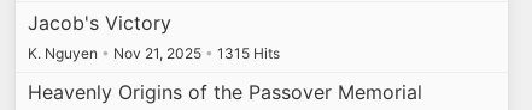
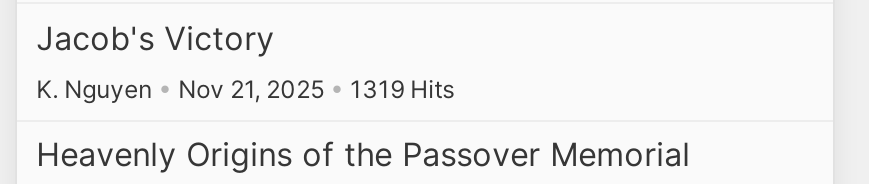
[27,44,279,62] K. Nguyen • Nov 21, 2025 • 1315 Hits -> [36,74,454,104] K. Nguyen • Nov 21, 2025 • 1319 Hits

